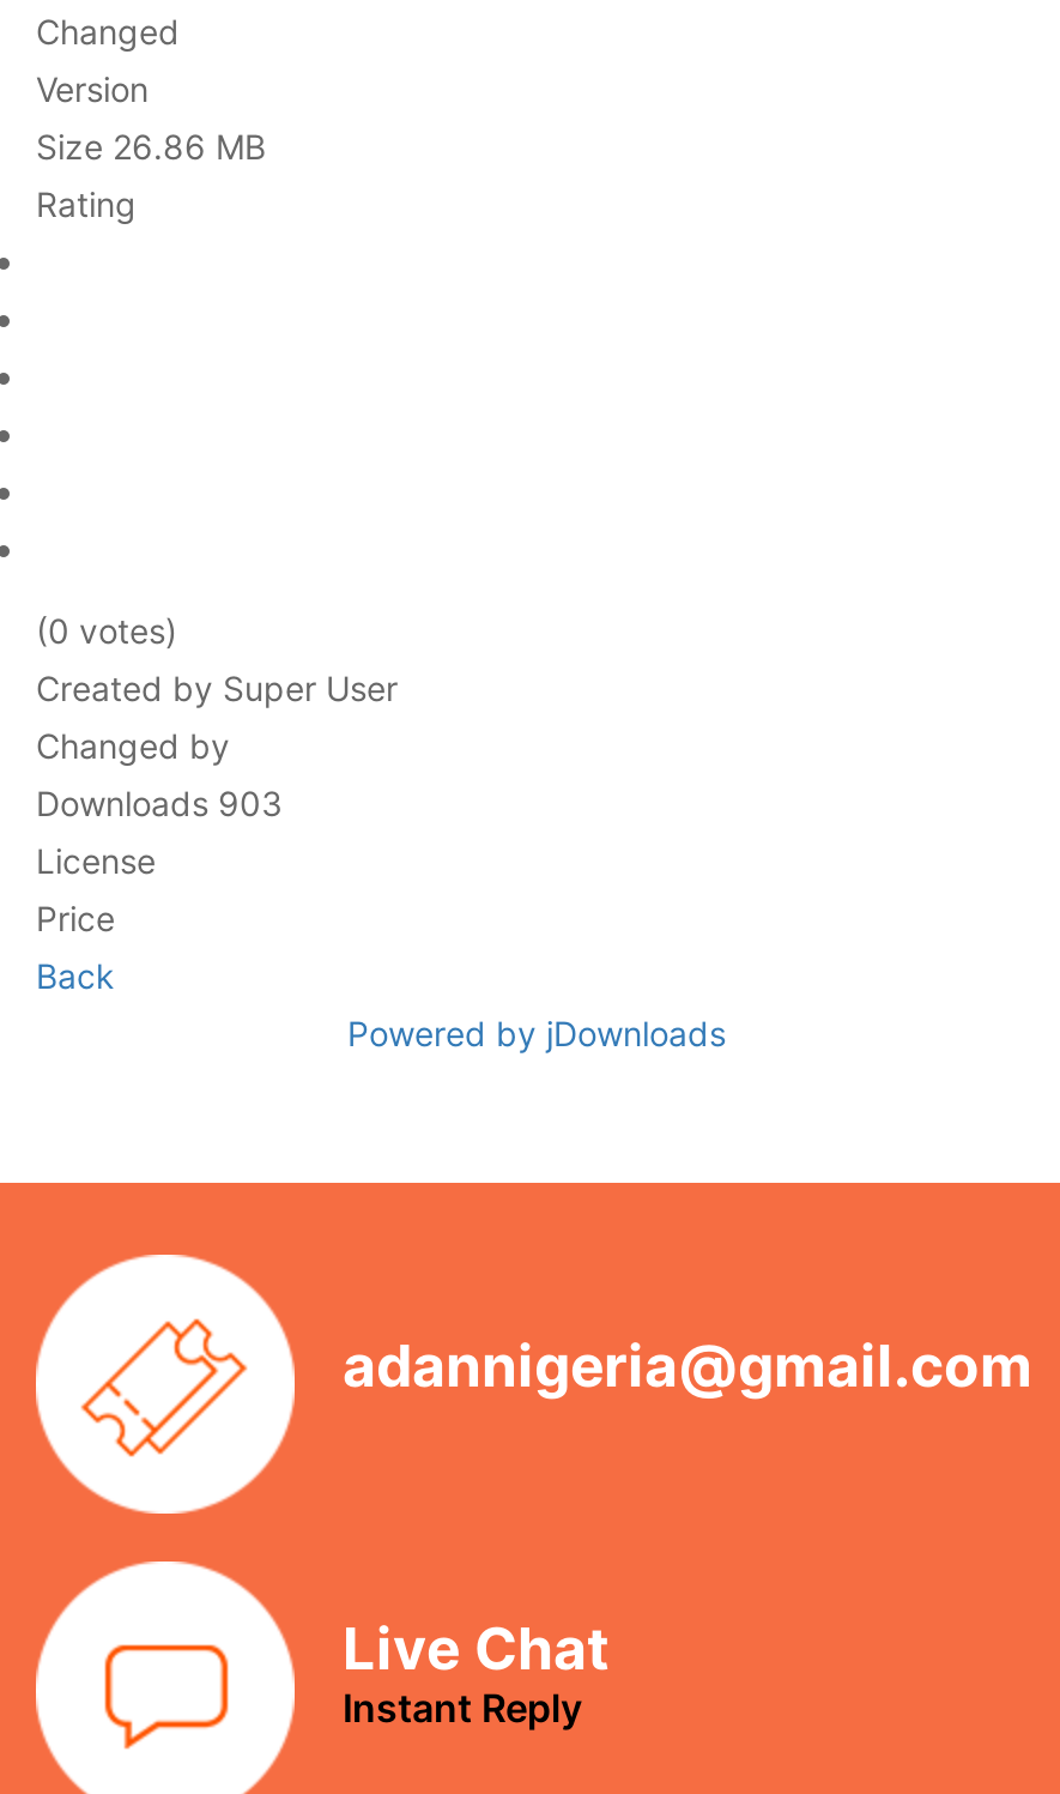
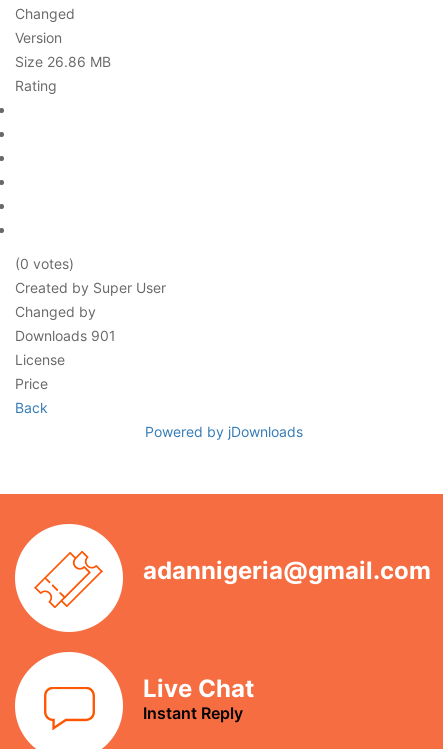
[36,783,283,823] Downloads 903 -> [15,327,116,344] Downloads 901

